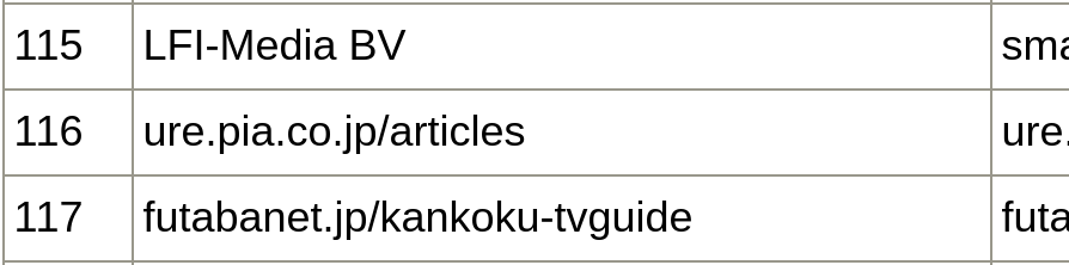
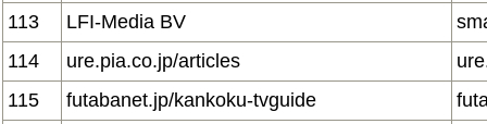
[14,22,406,70] 115 LFI-Media BV -> [7,11,186,33] 113 LFI-Media BV
[14,108,526,156] 116 ure.pia.co.jp/articles -> [7,50,240,72] 114 ure.pia.co.jp/articles
[14,194,693,242] 117 futabanet.jp/kankoku-tvguide -> [7,90,316,111] 115 futabanet.jp/kankoku-tvguide

